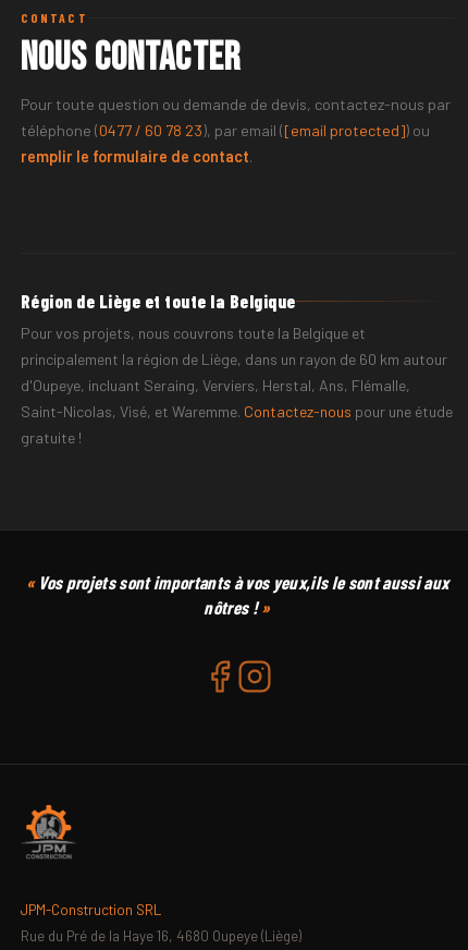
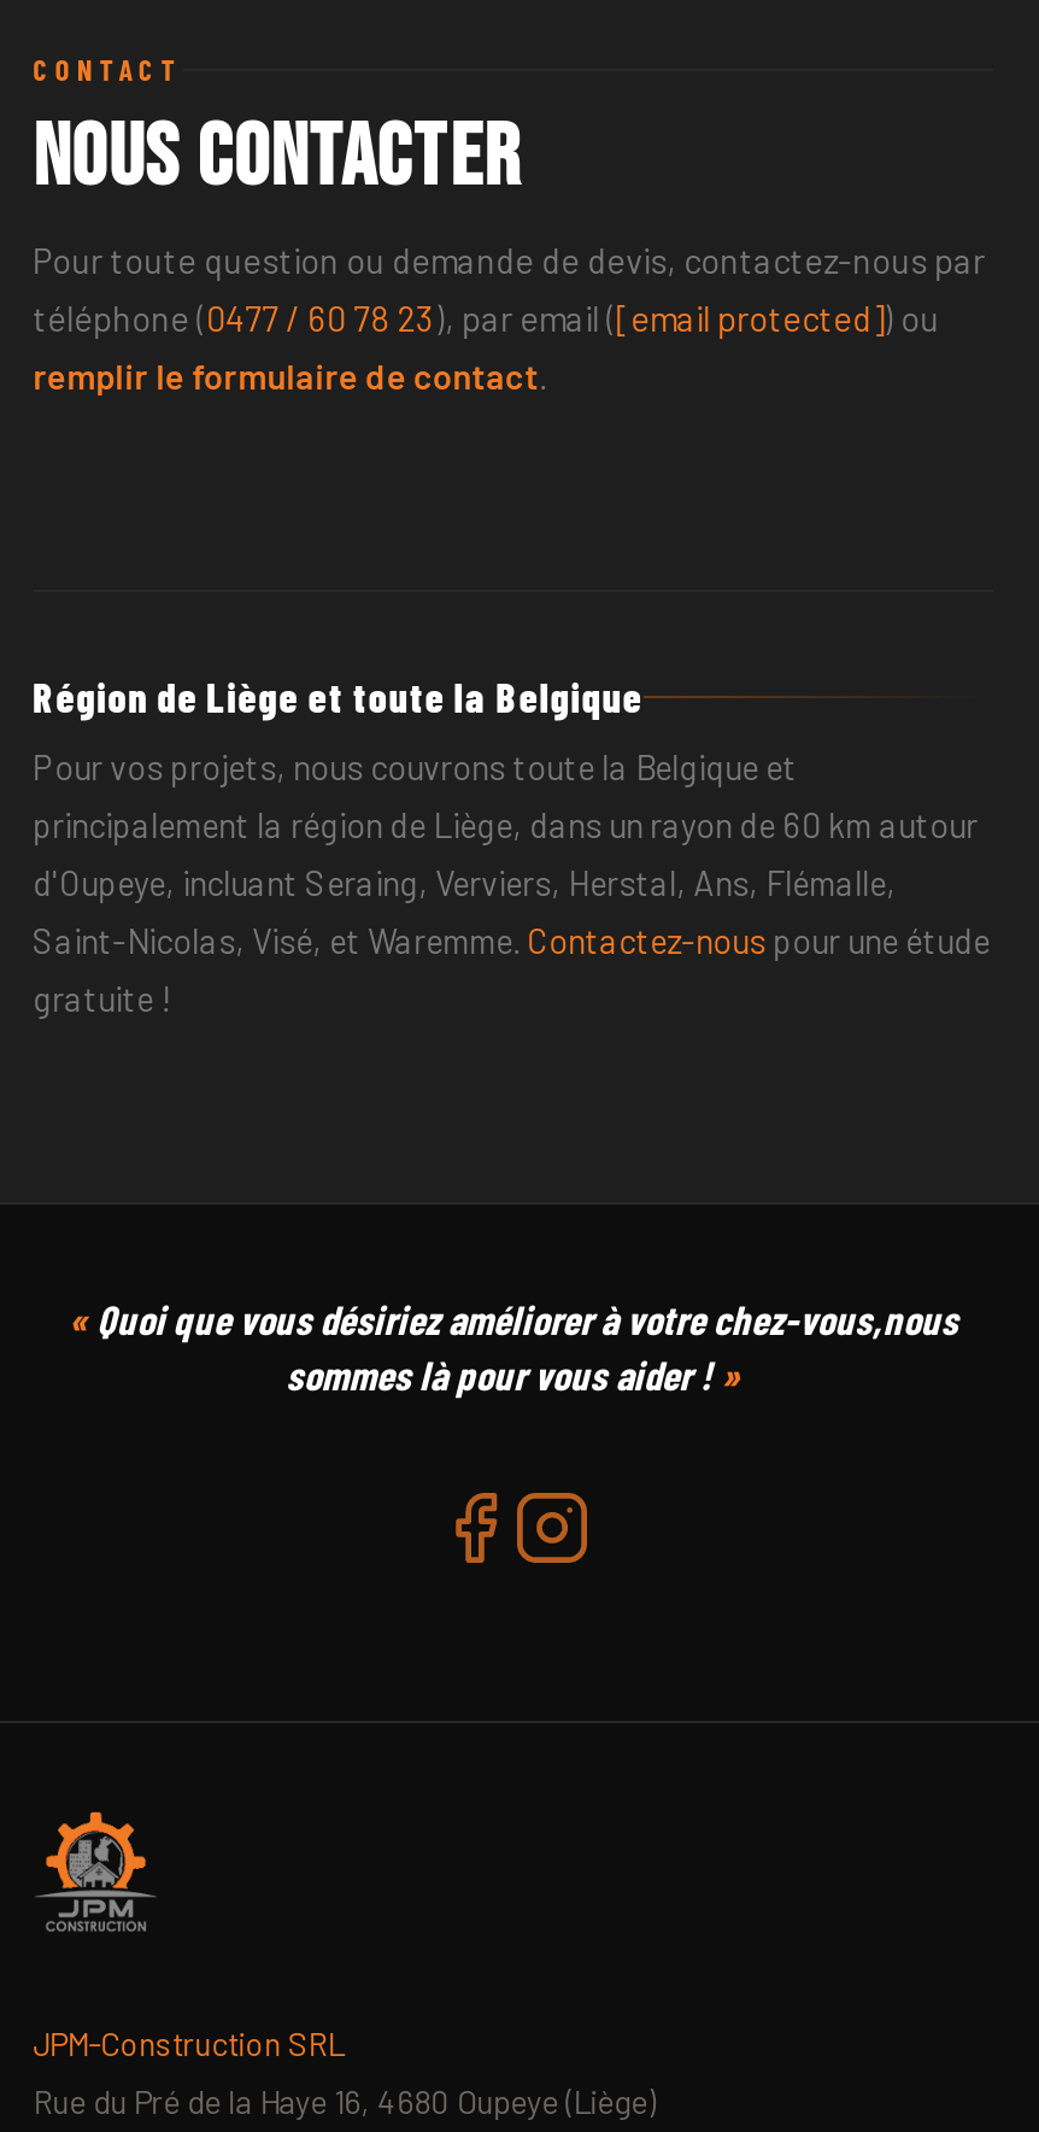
[38,571,449,618] Vos projets sont importants à vos yeux,ils le sont aussi aux | nôtres ! -> [97,1294,958,1398] Quoi que vous désiriez améliorer à votre chez-vous,nous | sommes là pour vous aider !

